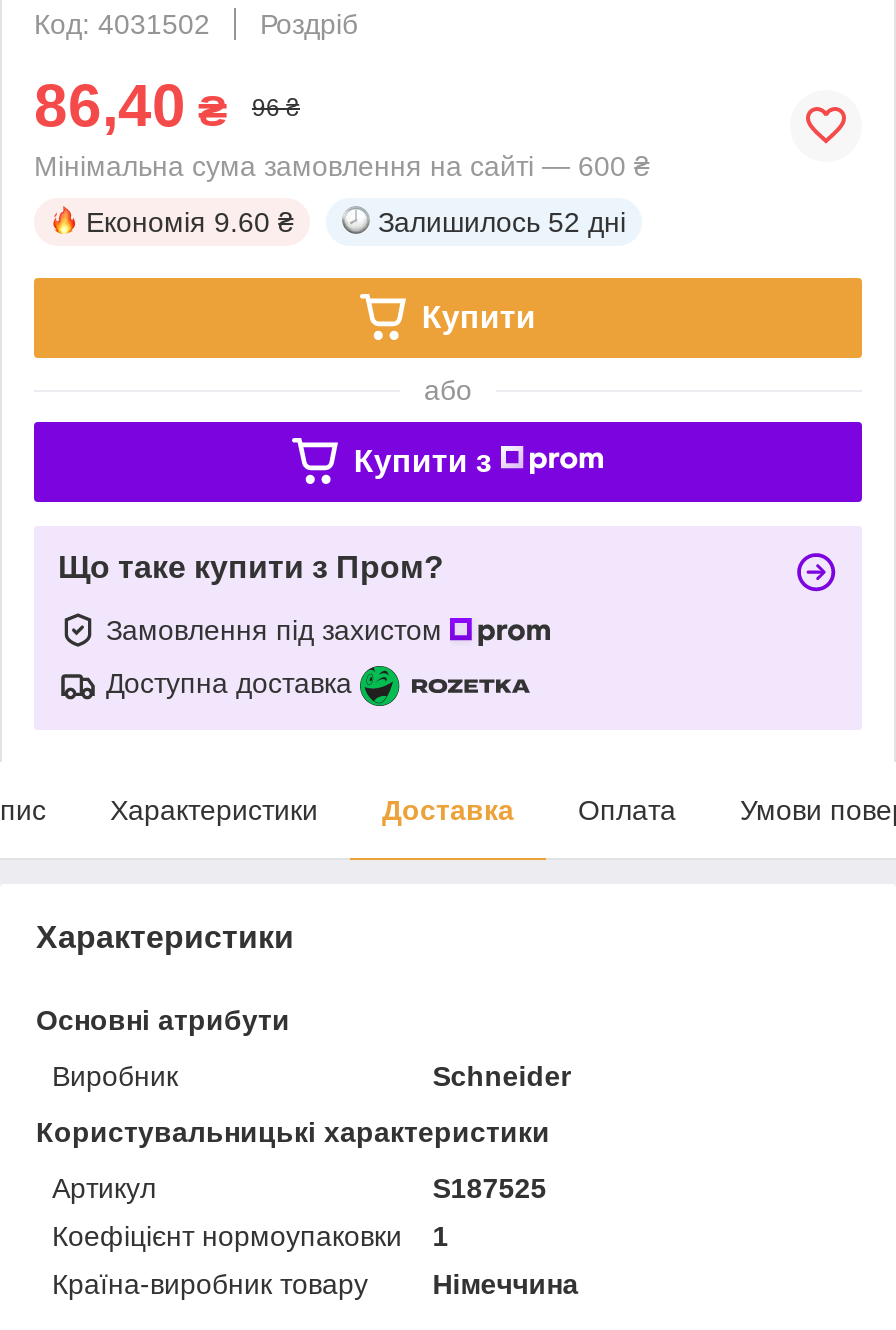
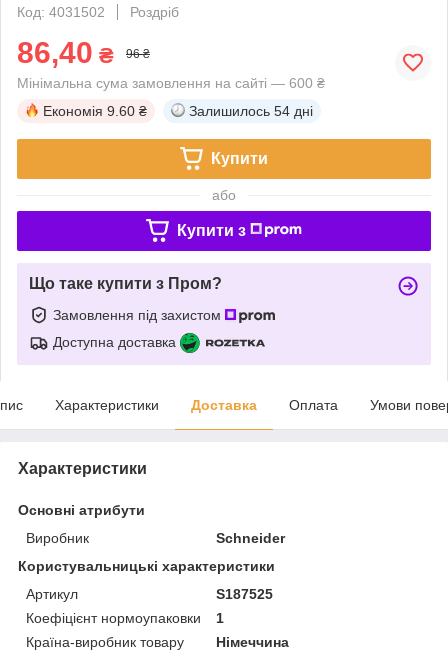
[378,206,626,238] Залишилось 52 дні -> [189,103,313,119] Залишилось 54 дні

